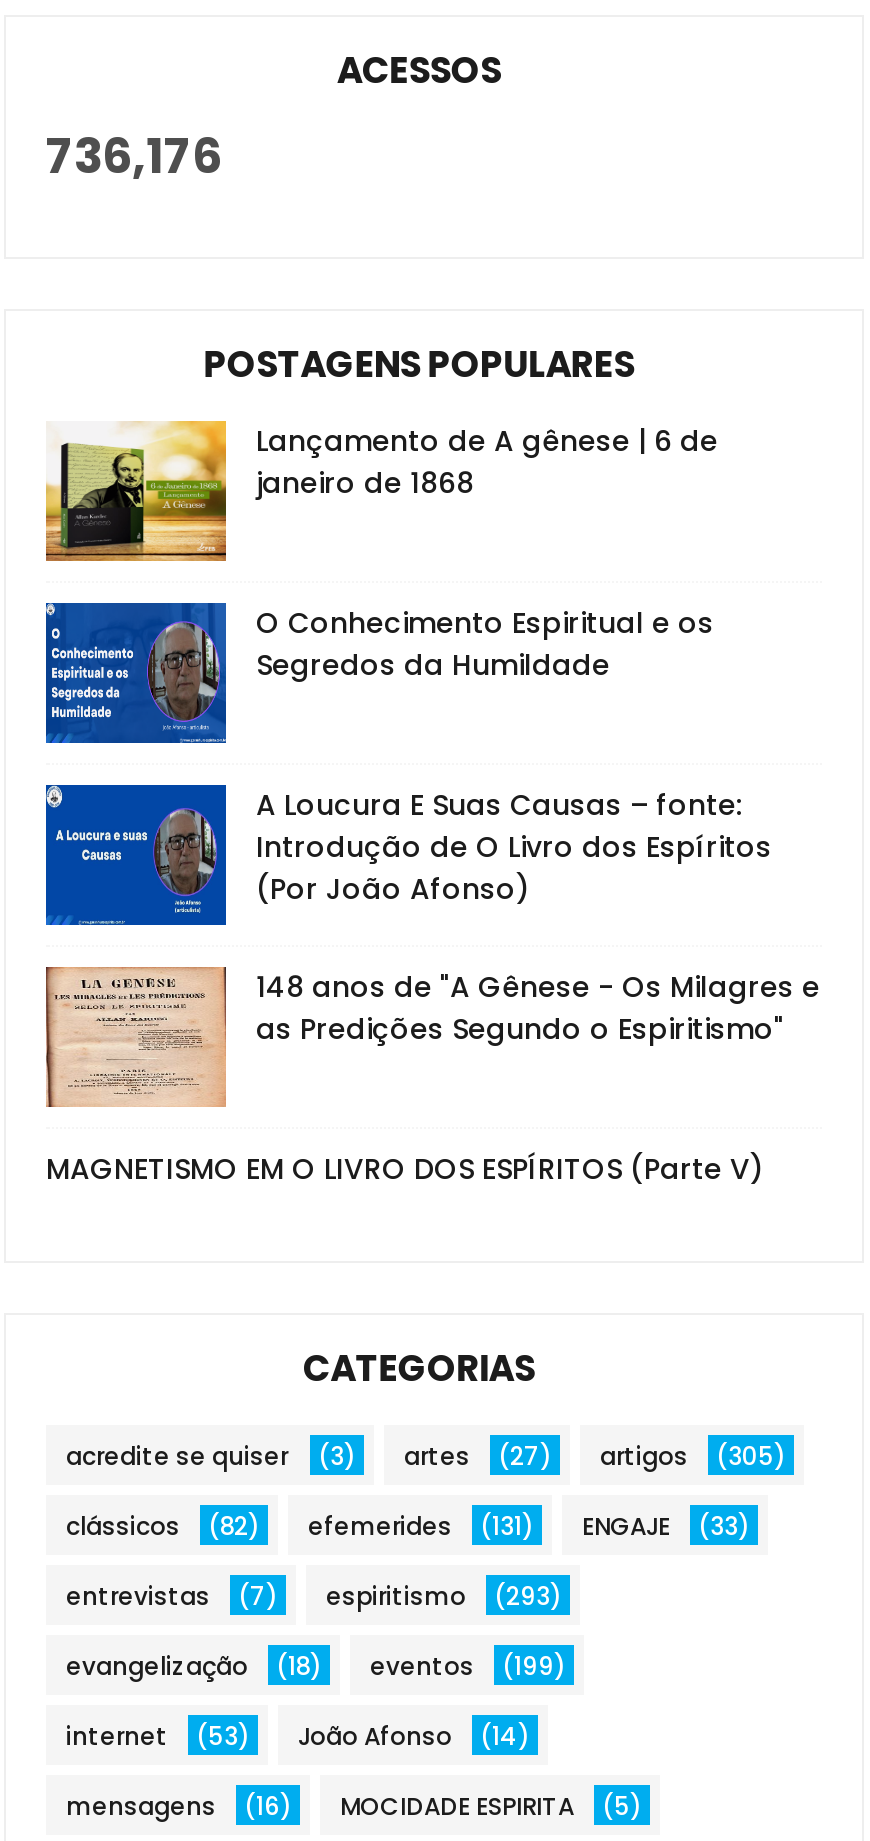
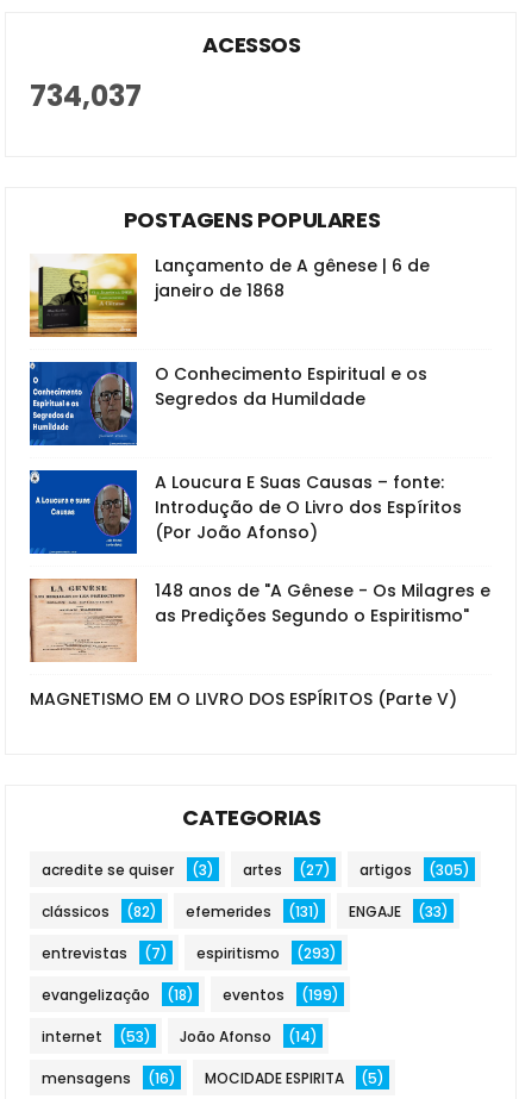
[46,122,222,188] 736,176 -> [30,76,142,115] 734,037

